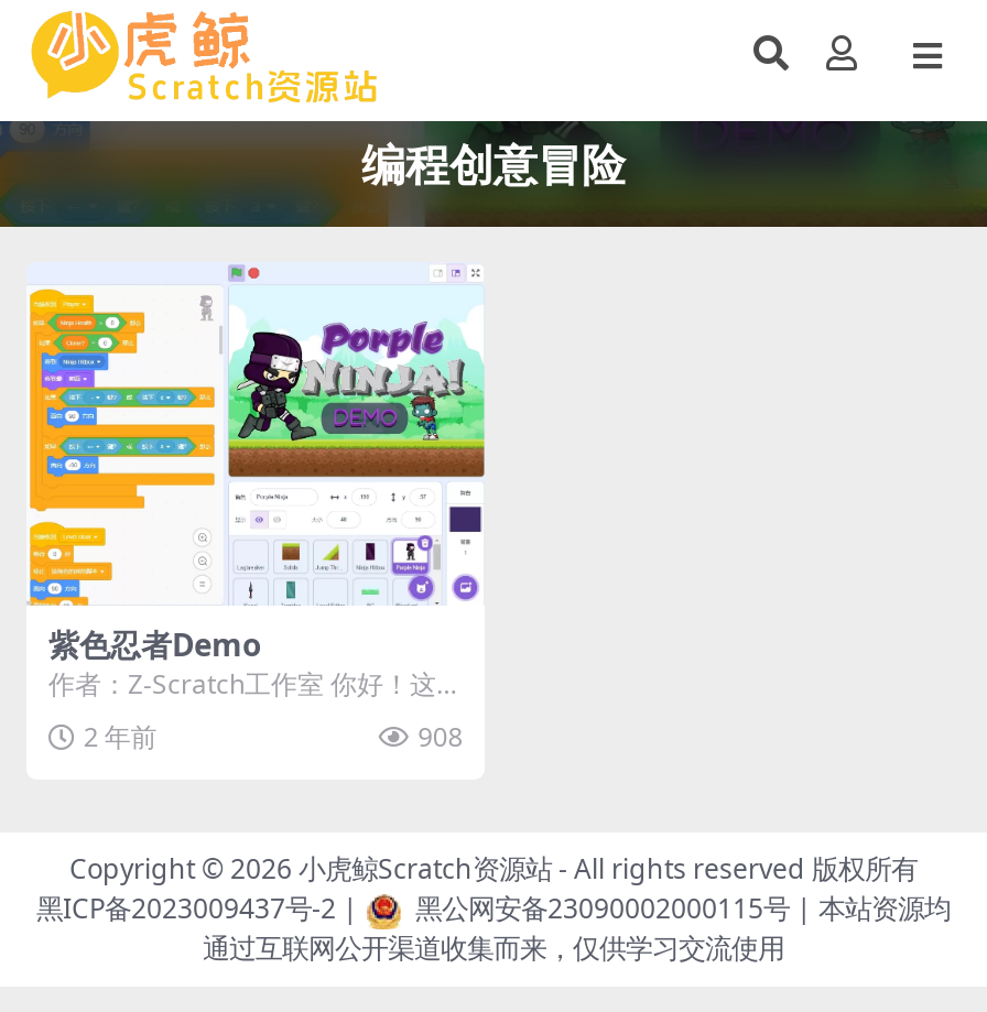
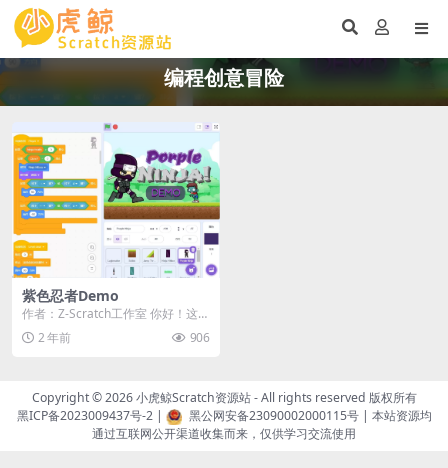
[418,718,463,755] 908 -> [190,329,210,346] 906

